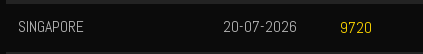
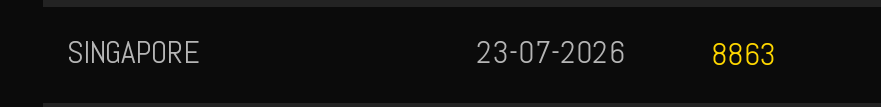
[223,17,297,37] 20-07-2026 -> [476,34,624,74] 23-07-2026
[340,18,372,38] 9720 -> [712,35,776,75] 8863

